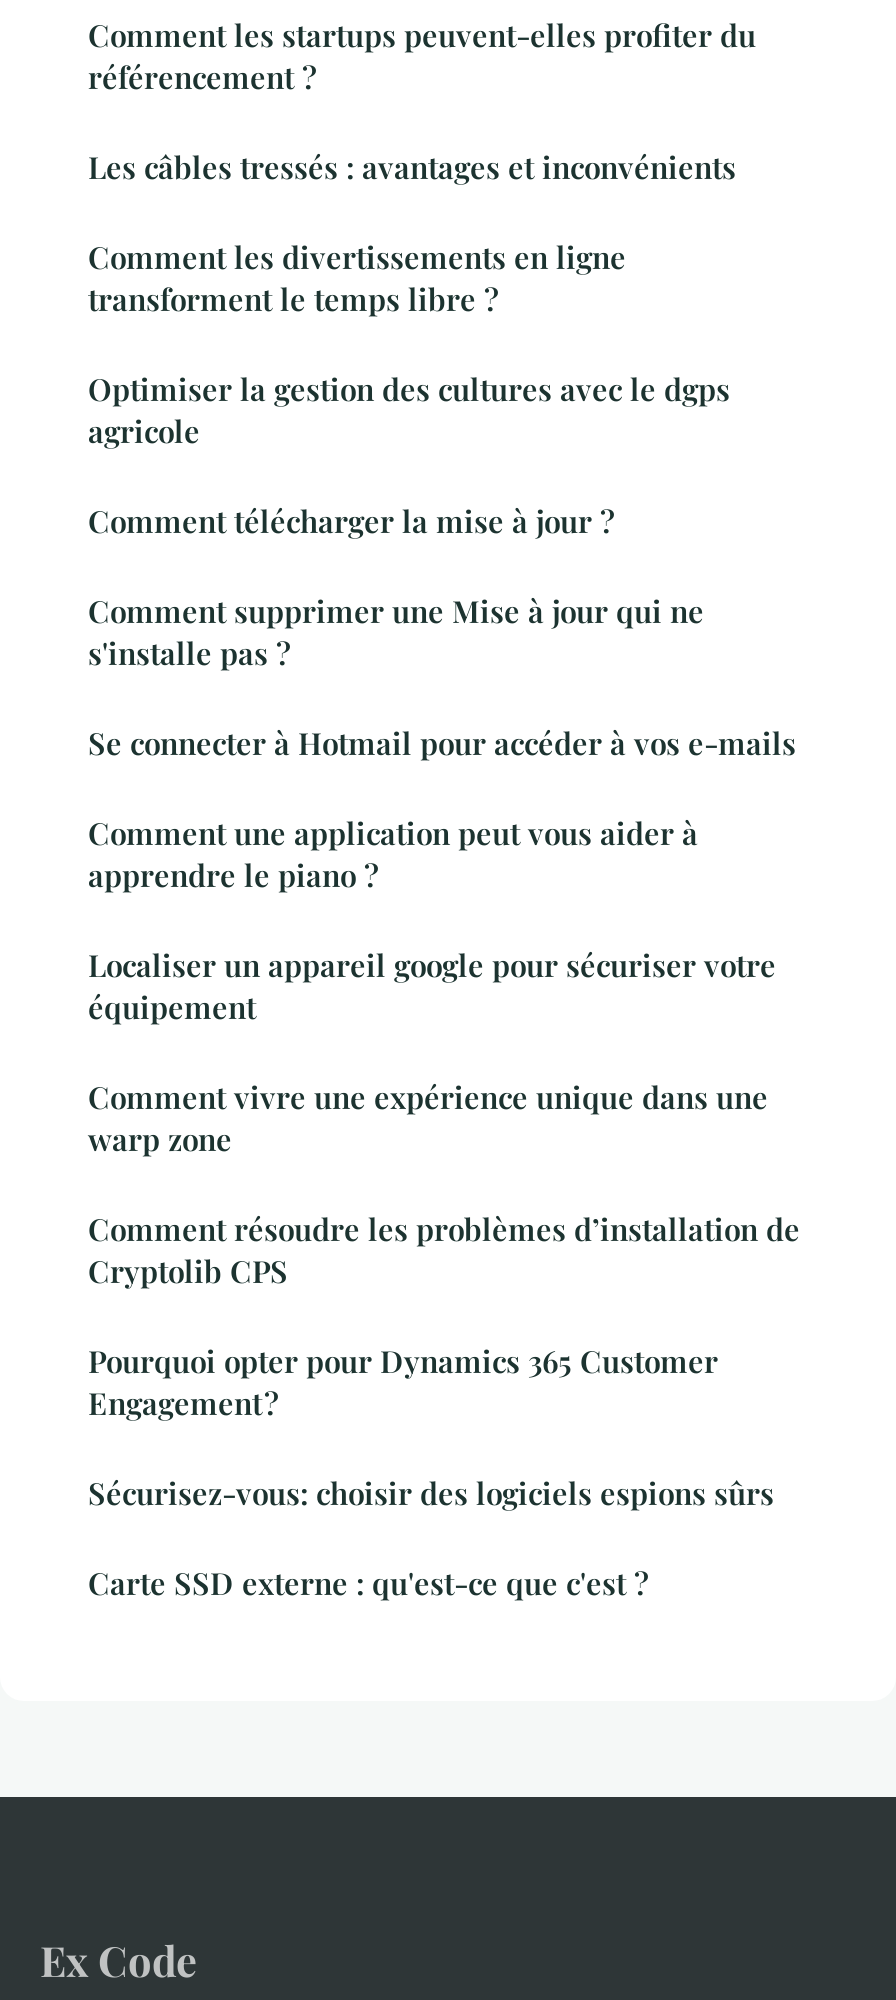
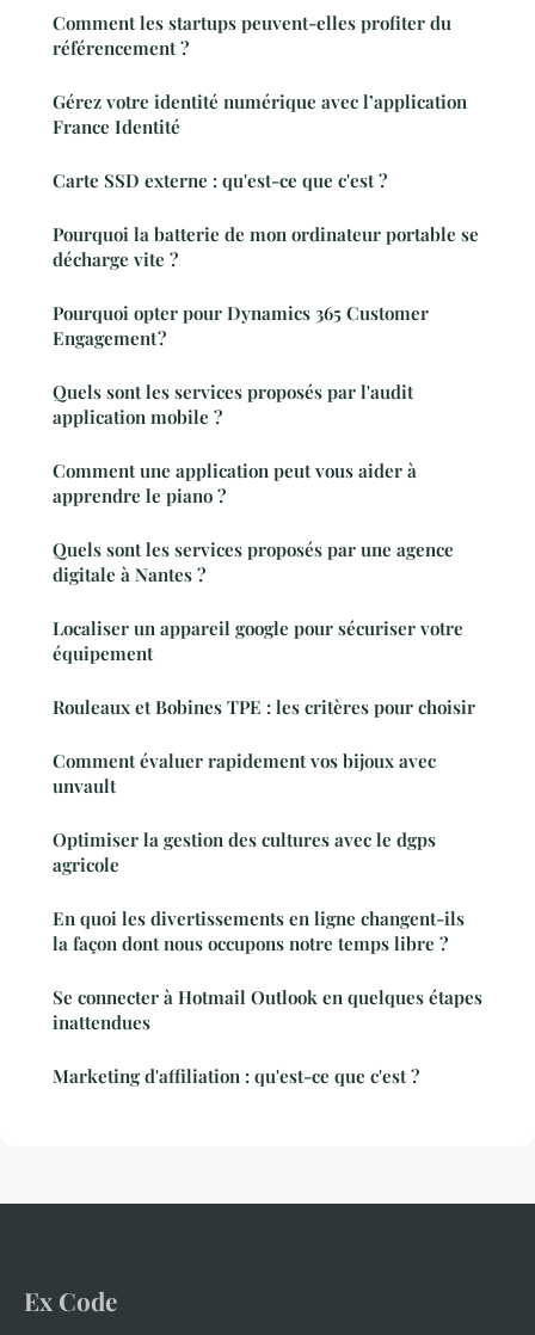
[88,147,800,1291] Les câbles tressés : avantages et inconvénients | Comment les divertissements en ligne | transforment le temps libre ? | Comment télécharger la mise à jour ? | Comment supprimer une Mise à jour qui ne | s'installe pas ? | Se connecter à Hotmail pour accéder à vos e-mails | Comment vivre une expérience unique dans une | warp zone | Comment résoudre les problèmes d’installation de | Cryptolib CPS -> [53,89,479,271] Gérez votre identité numérique avec l’application | France Identité | Pourquoi la batterie de mon ordinateur portable se | décharge vite ?
moved [88,369,730,451] -> [53,827,436,876]: Optimiser la gestion des cultures avec le dgps | agricole
moved [88,813,698,895] -> [53,458,417,507]: Comment une application peut vous aider à | apprendre le piano ?
moved [88,945,776,1027] -> [53,616,463,665]: Localiser un appareil google pour sécuriser votre | équipement
moved [88,1341,718,1423] -> [53,301,429,350]: Pourquoi opter pour Dynamics 365 Customer | Engagement ?
[88,1473,774,1513] Sécurisez-vous: choisir des logiciels espions sûrs -> [53,380,482,1088] Quels sont les services proposés par l'audit | application mobile ? | Quels sont les services proposés par une agence | digitale à Nantes ? | Rouleaux et Bobines TPE : les critères pour choisir | Comment évaluer rapidement vos bijoux avec | unvault | En quoi les divertissements en ligne changent-ils | la façon dont nous occupons notre temps libre ? | Se connecter à Hotmail Outlook en quelques étapes | inattendues | Marketing d'affiliation : qu'est-ce que c'est ?
moved [88,1563,648,1603] -> [53,168,387,192]: Carte SSD externe : qu'est-ce que c'est ?

